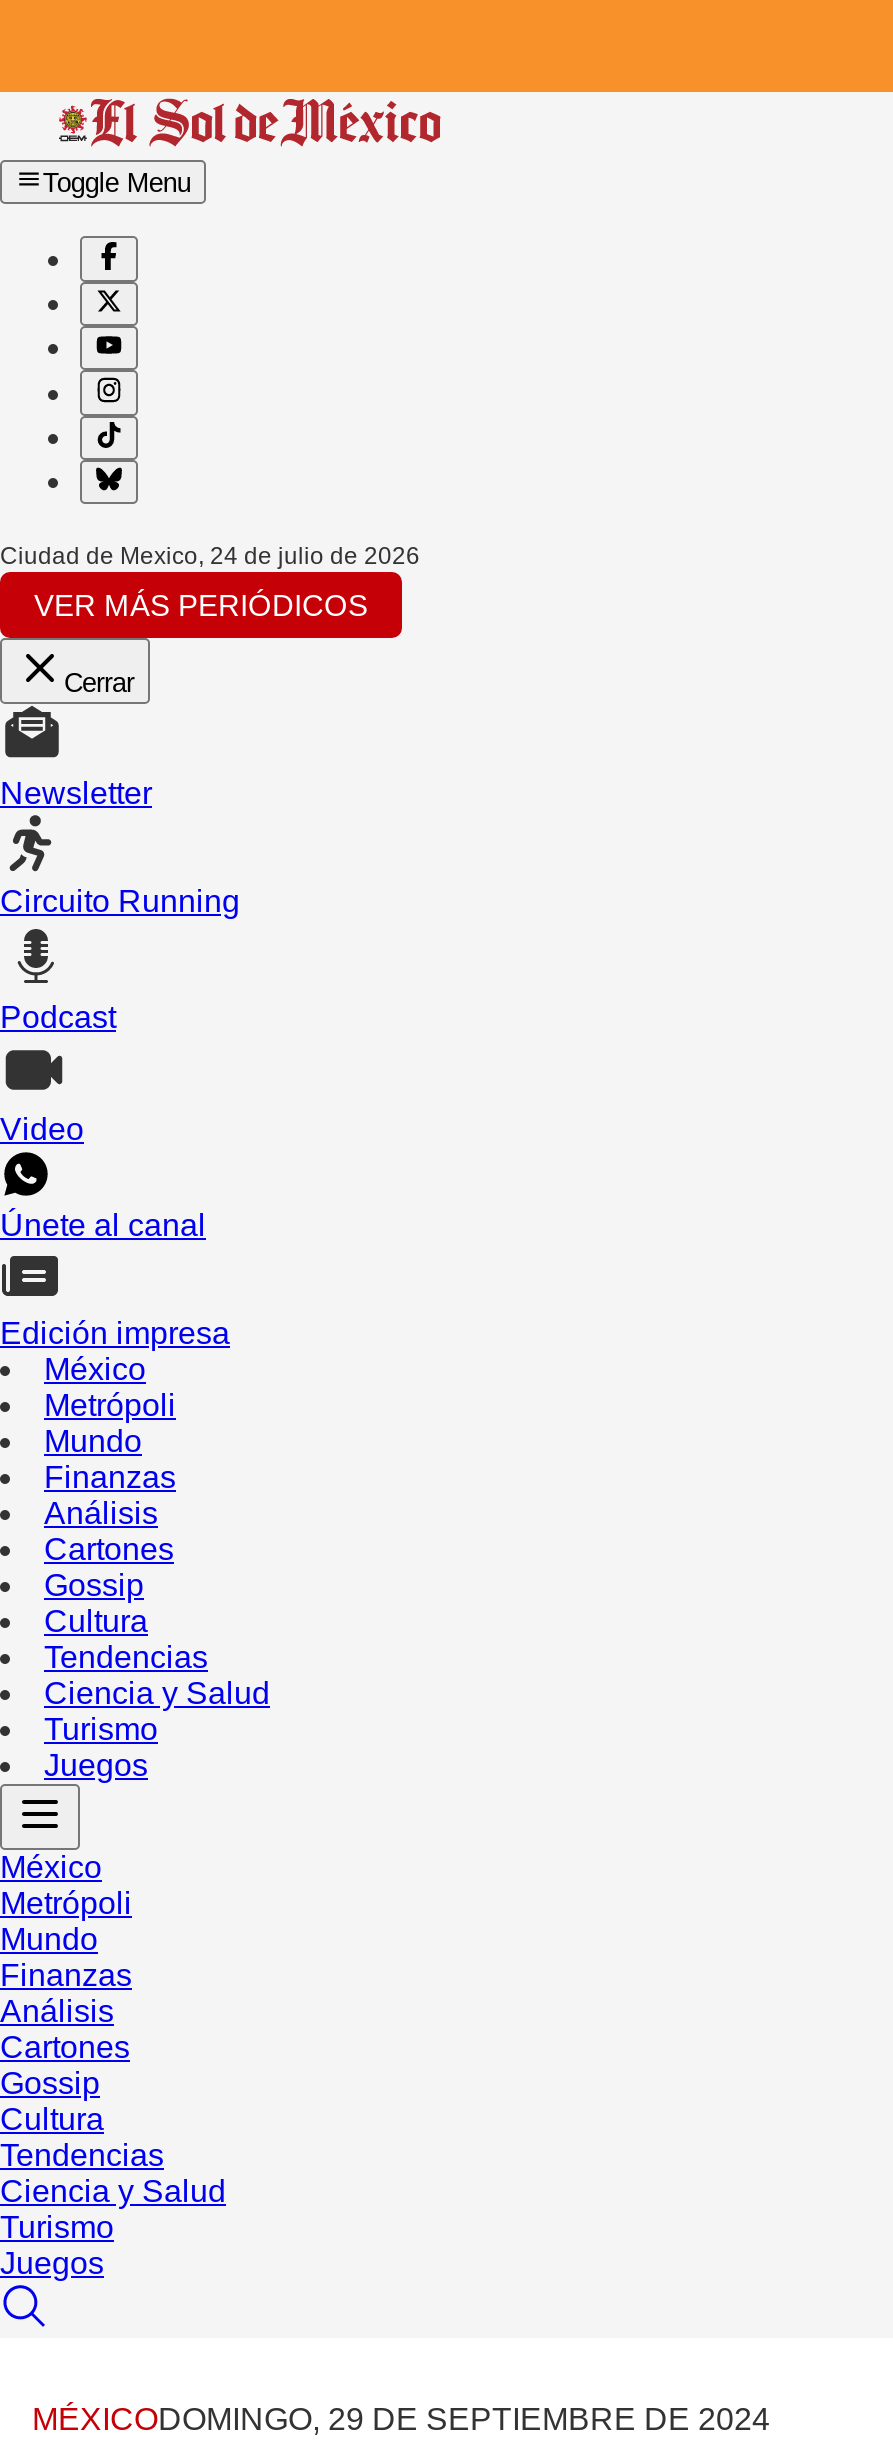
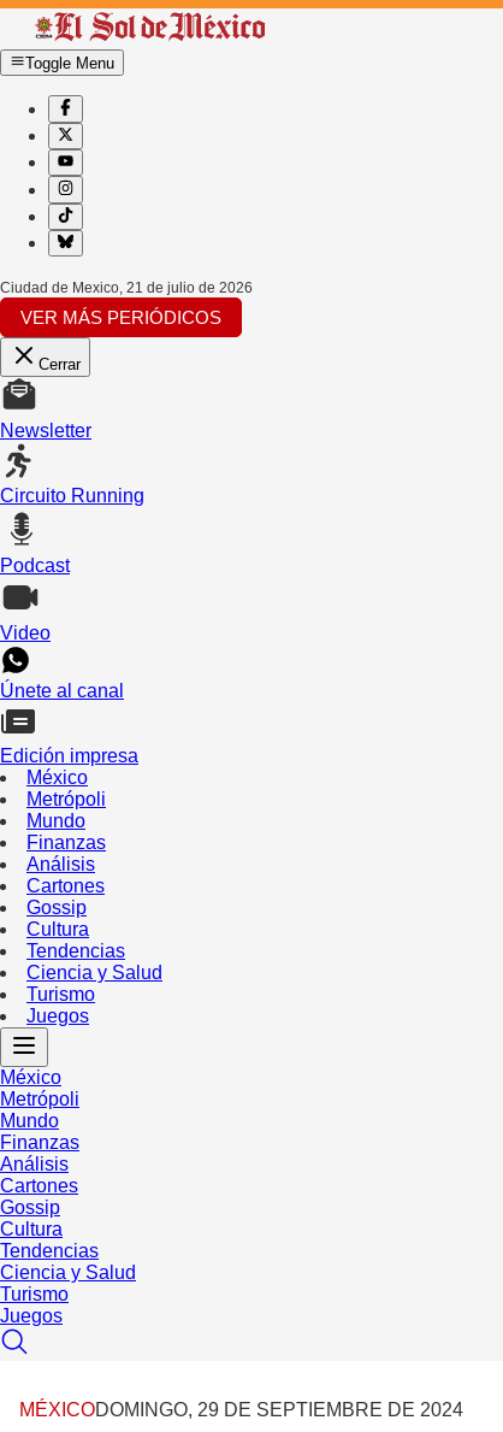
[0,543,420,571] Ciudad de Mexico, 24 de julio de 2026 -> [0,280,253,297] Ciudad de Mexico, 21 de julio de 2026

